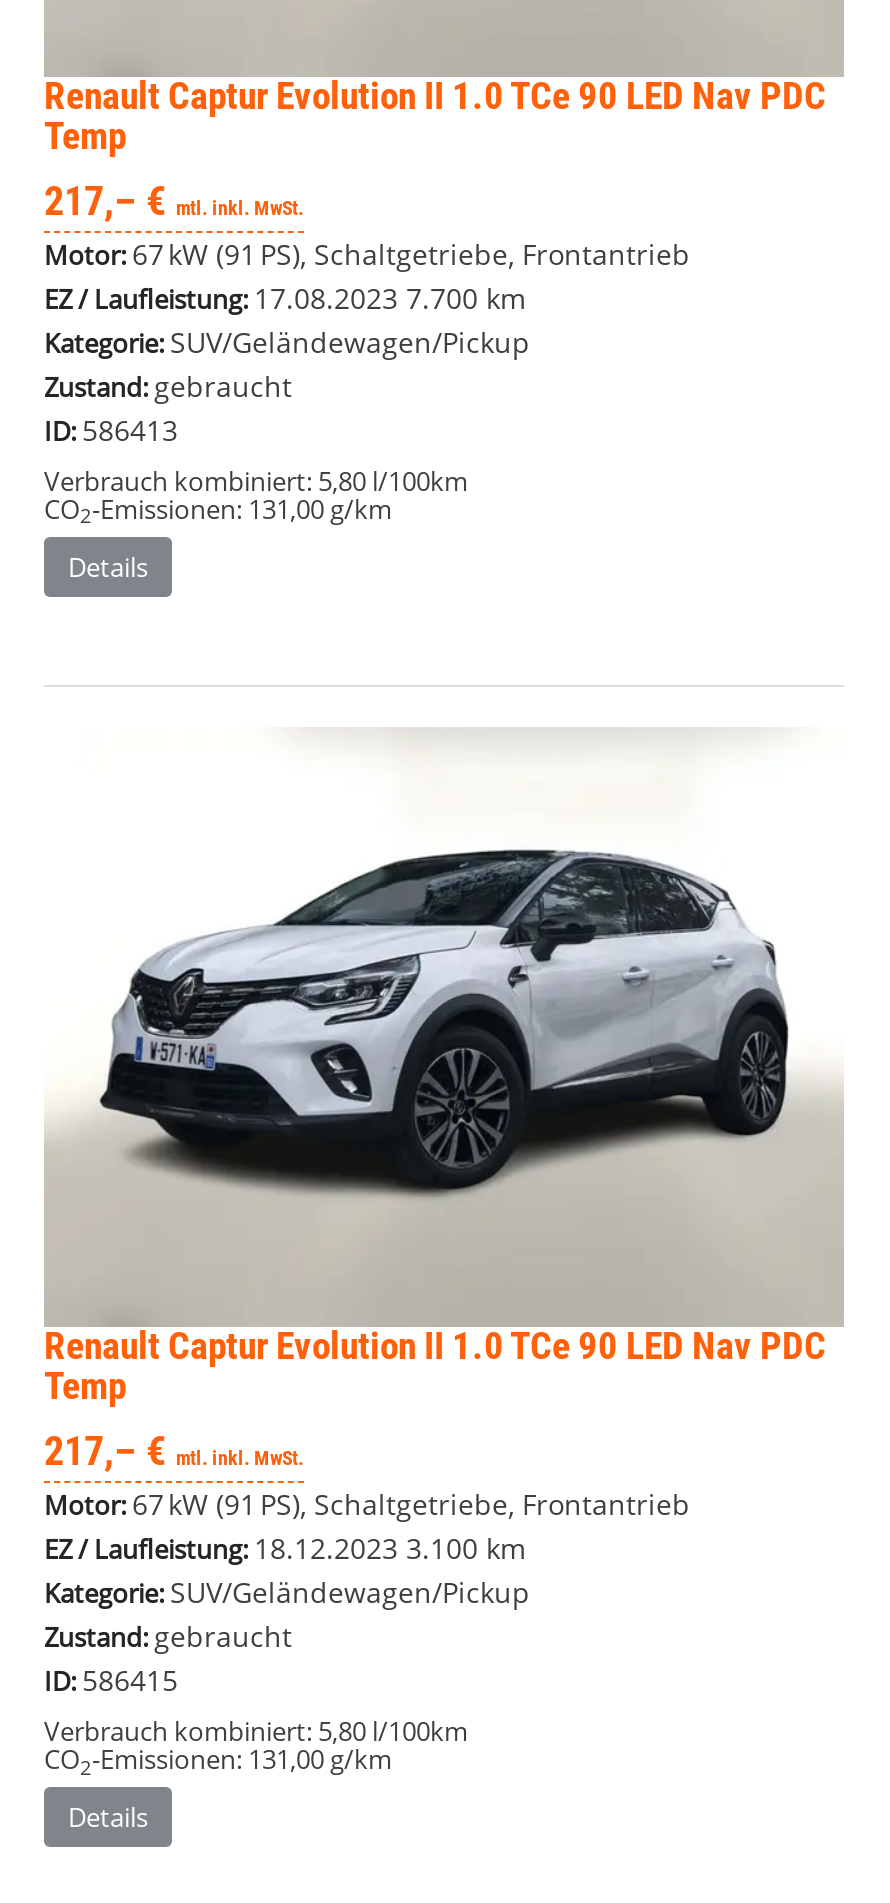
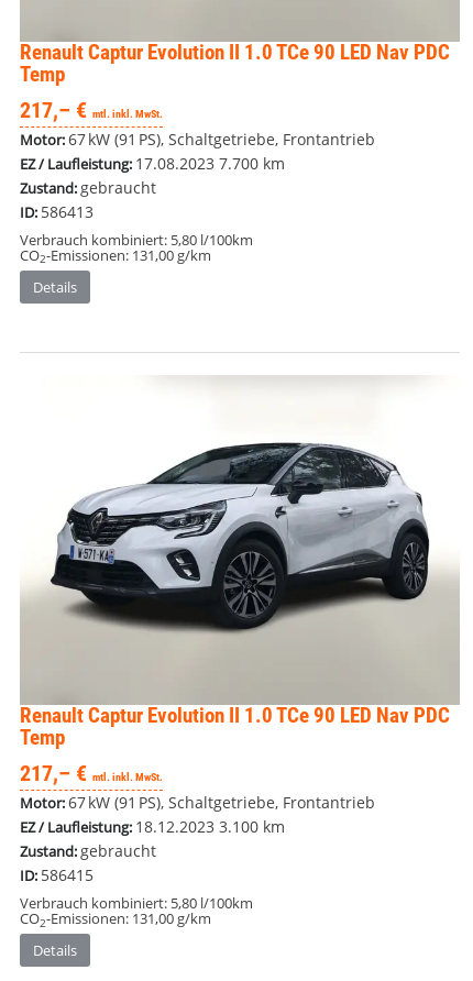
[44,323,530,361] Kategorie: SUV/Geländewagen/Pickup -> none
[44,1573,530,1611] Kategorie: SUV/Geländewagen/Pickup -> none

